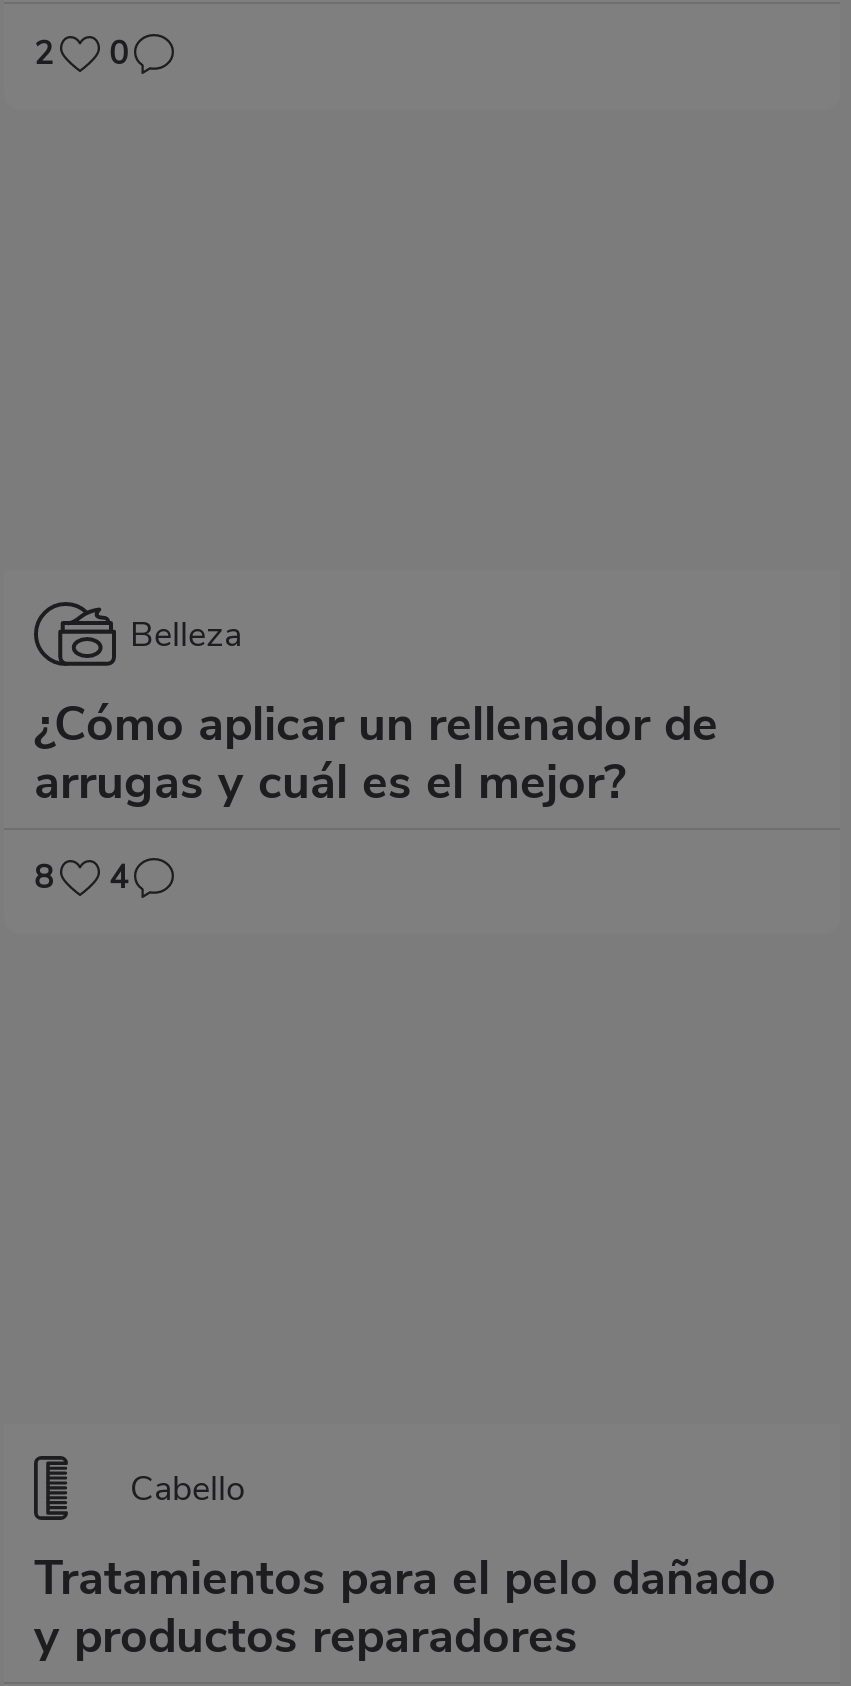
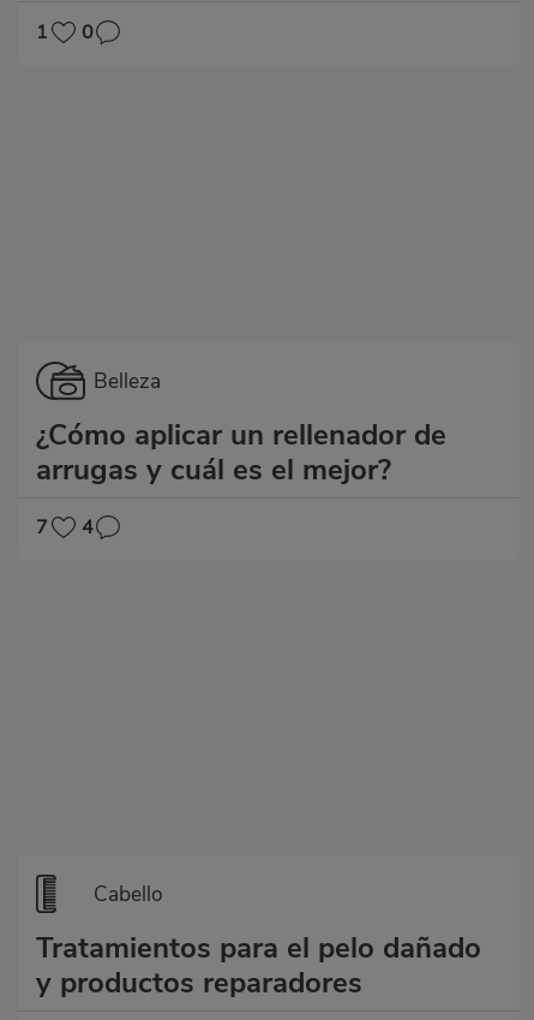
[34,31,129,75] 2 0 -> [36,19,93,45] 1 0
[34,857,129,901] 8 4 -> [36,515,93,541] 7 4

